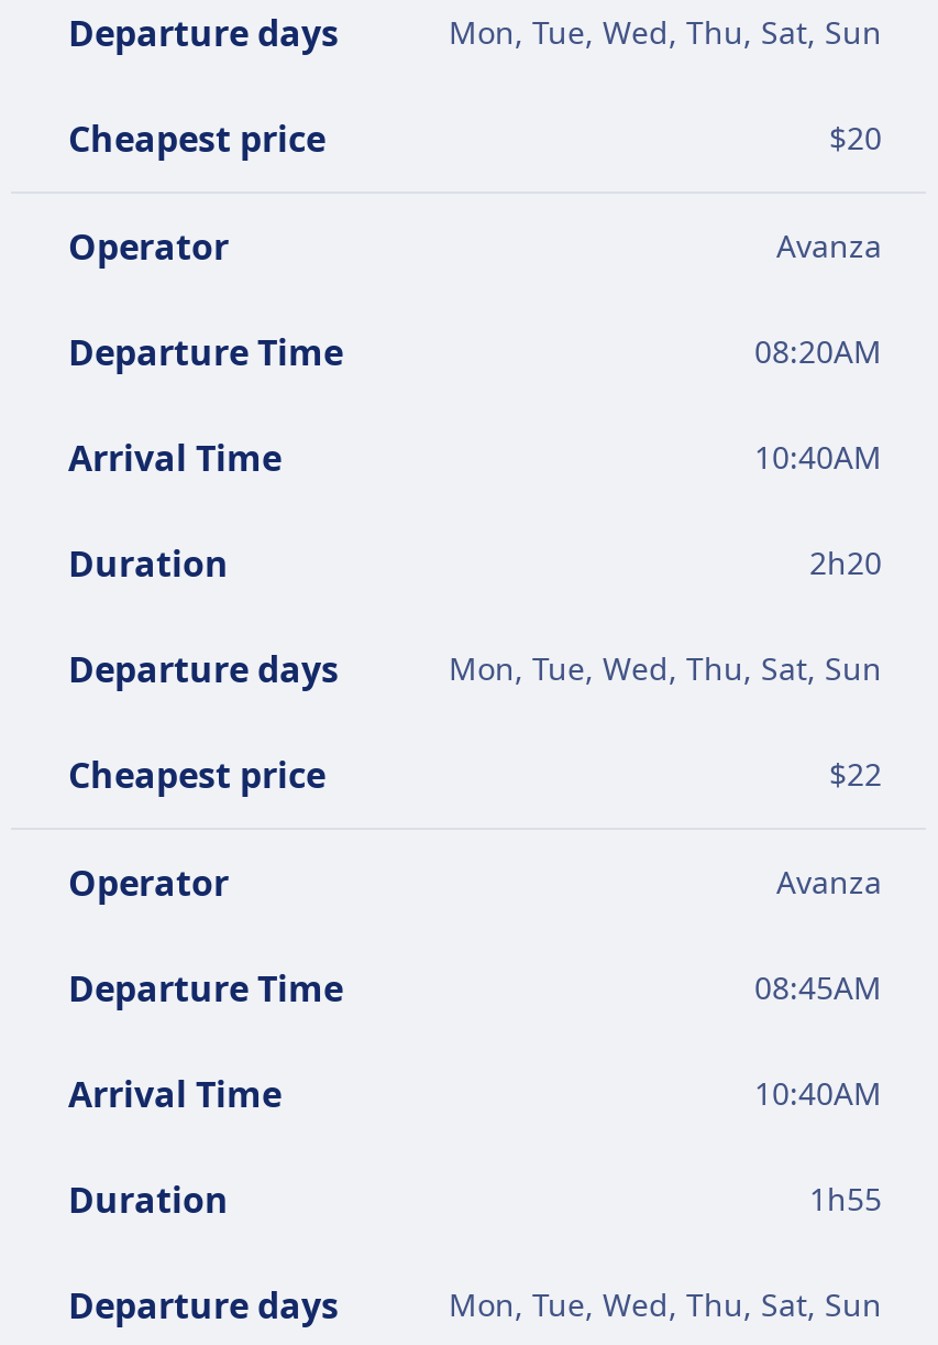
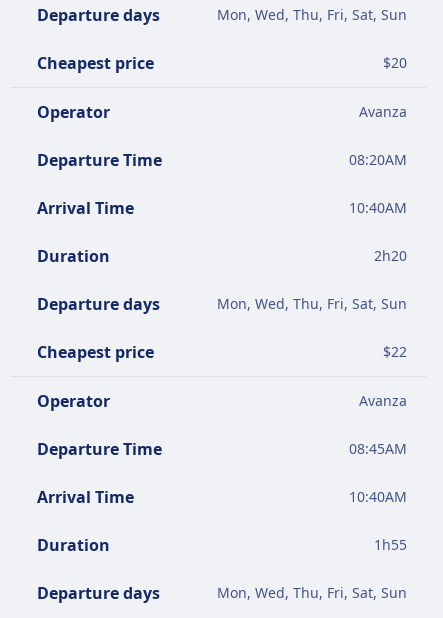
[449,11,882,53] Mon, Tue, Wed, Thu, Sat, Sun -> [217,5,407,24] Mon, Wed, Thu, Fri, Sat, Sun
[449,647,882,689] Mon, Tue, Wed, Thu, Sat, Sun -> [217,294,407,313] Mon, Wed, Thu, Fri, Sat, Sun
[449,1283,882,1325] Mon, Tue, Wed, Thu, Sat, Sun -> [217,583,407,602] Mon, Wed, Thu, Fri, Sat, Sun

